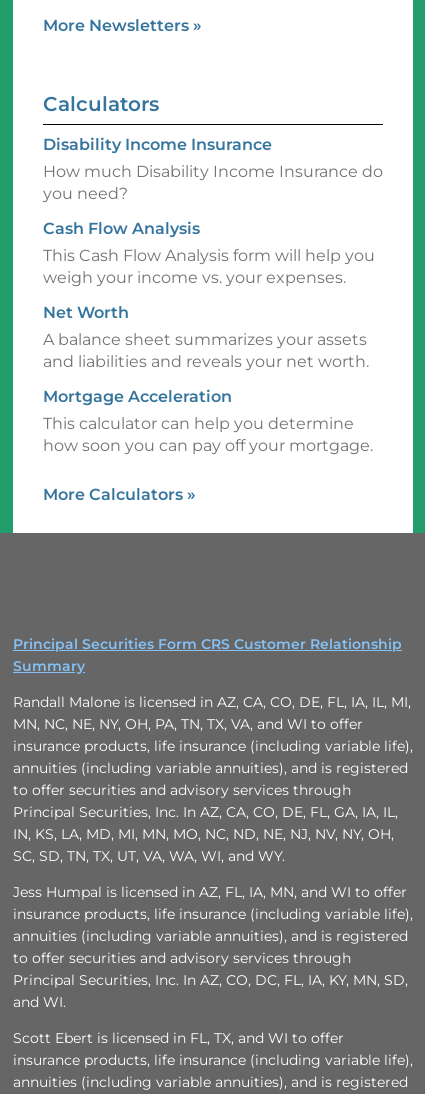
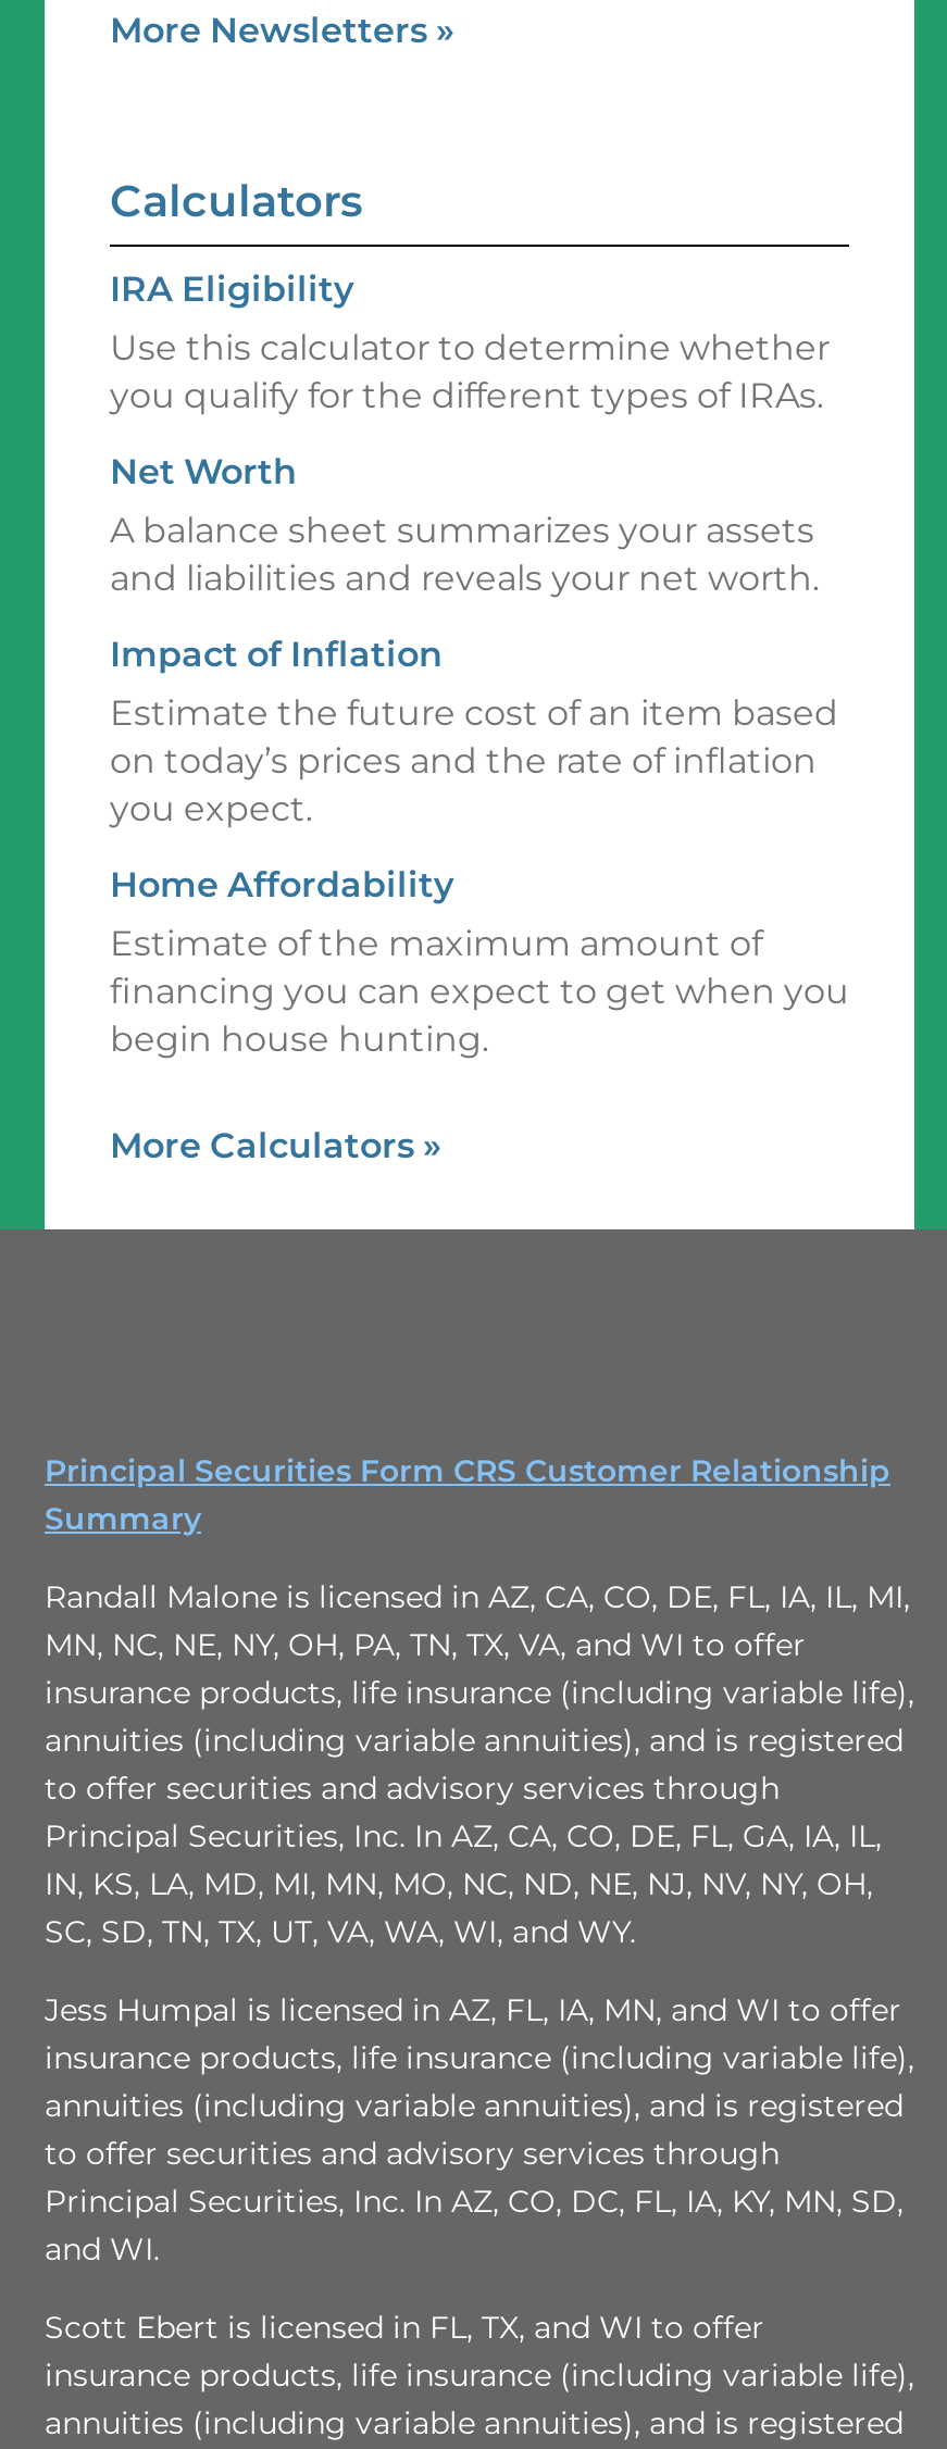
[43,135,383,287] Disability Income Insurance | How much Disability Income Insurance do | you need? | Cash Flow Analysis | This Cash Flow Analysis form will help you | weigh your income vs. your expenses. -> [110,269,830,417] IRA Eligibility | Use this calculator to determine whether | you qualify for the different types of IRAs.
moved [43,303,369,371] -> [110,452,819,599]: Net Worth | A balance sheet summarizes your assets | and liabilities and reveals your net worth.
[43,387,373,455] Mortgage Acceleration | This calculator can help you determine | how soon you can pay off your mortgage. -> [110,634,849,1060] Impact of Inflation | Estimate the future cost of an item based | on today’s prices and the rate of inflation | you expect. | Home Affordability | Estimate of the maximum amount of | financing you can expect to get when you | begin house hunting.

